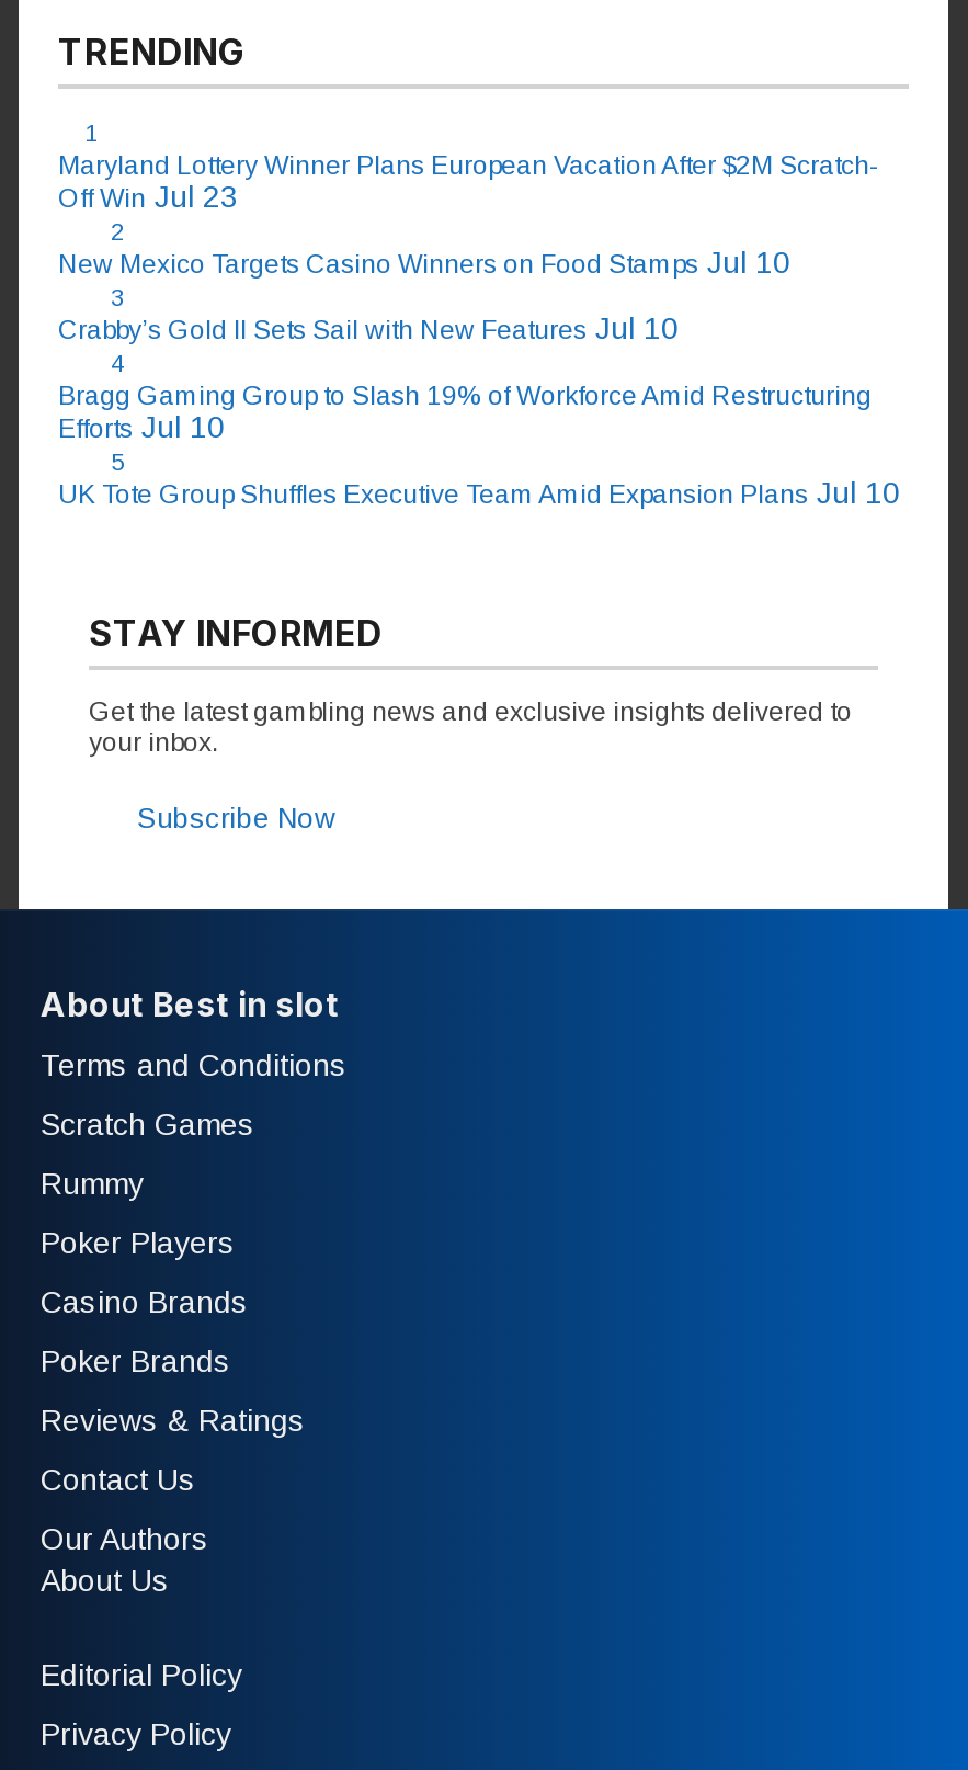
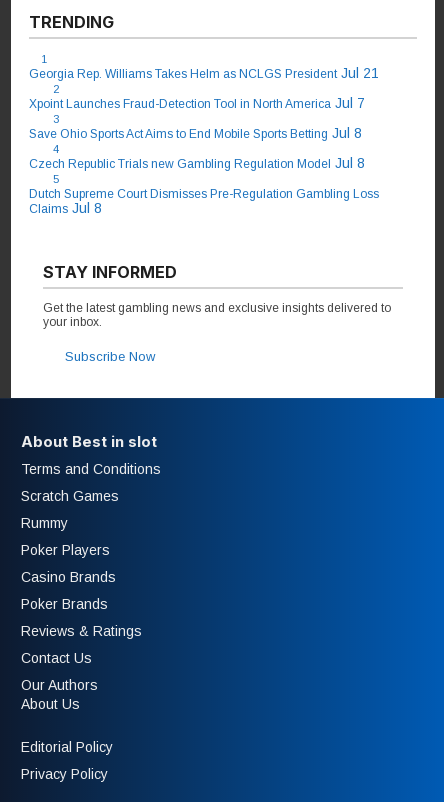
[58,151,878,214] Maryland Lottery Winner Plans European Vacation After $2M Scratch- | Off Win Jul 23 -> [29,65,379,81] Georgia Rep. Williams Takes Helm as NCLGS President Jul 21
[58,245,790,280] New Mexico Targets Casino Winners on Food Stamps Jul 10 -> [29,95,365,111] Xpoint Launches Fraud-Detection Tool in North America Jul 7
[58,311,679,346] Crabby’s Gold II Sets Sail with New Features Jul 10 -> [29,125,362,141] Save Ohio Sports Act Aims to End Mobile Sports Betting Jul 8
[58,381,872,445] Bragg Gaming Group to Slash 19% of Workforce Amid Restructuring | Efforts Jul 10 -> [29,155,365,171] Czech Republic Trials new Gambling Regulation Model Jul 8
[58,475,900,510] UK Tote Group Shuffles Executive Team Amid Expansion Plans Jul 10 -> [29,187,379,216] Dutch Supreme Court Dismisses Pre-Regulation Gambling Loss | Claims Jul 8

